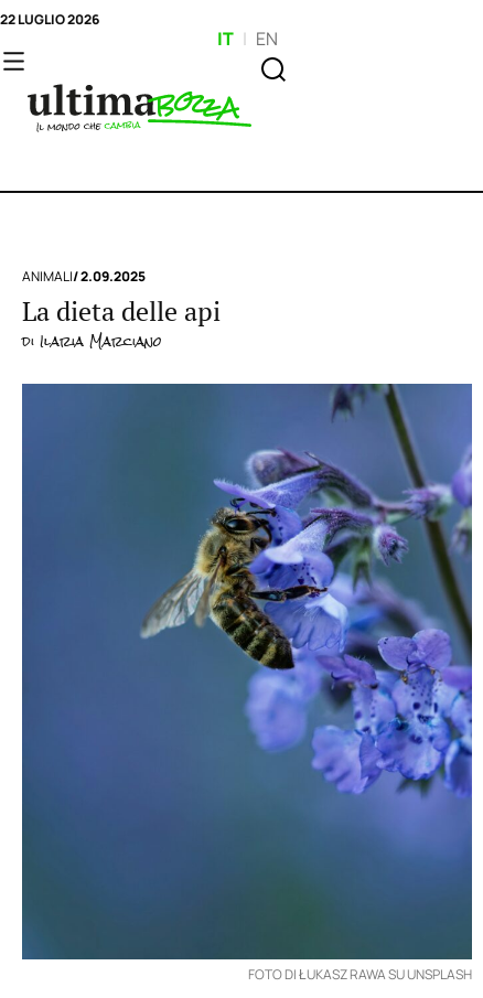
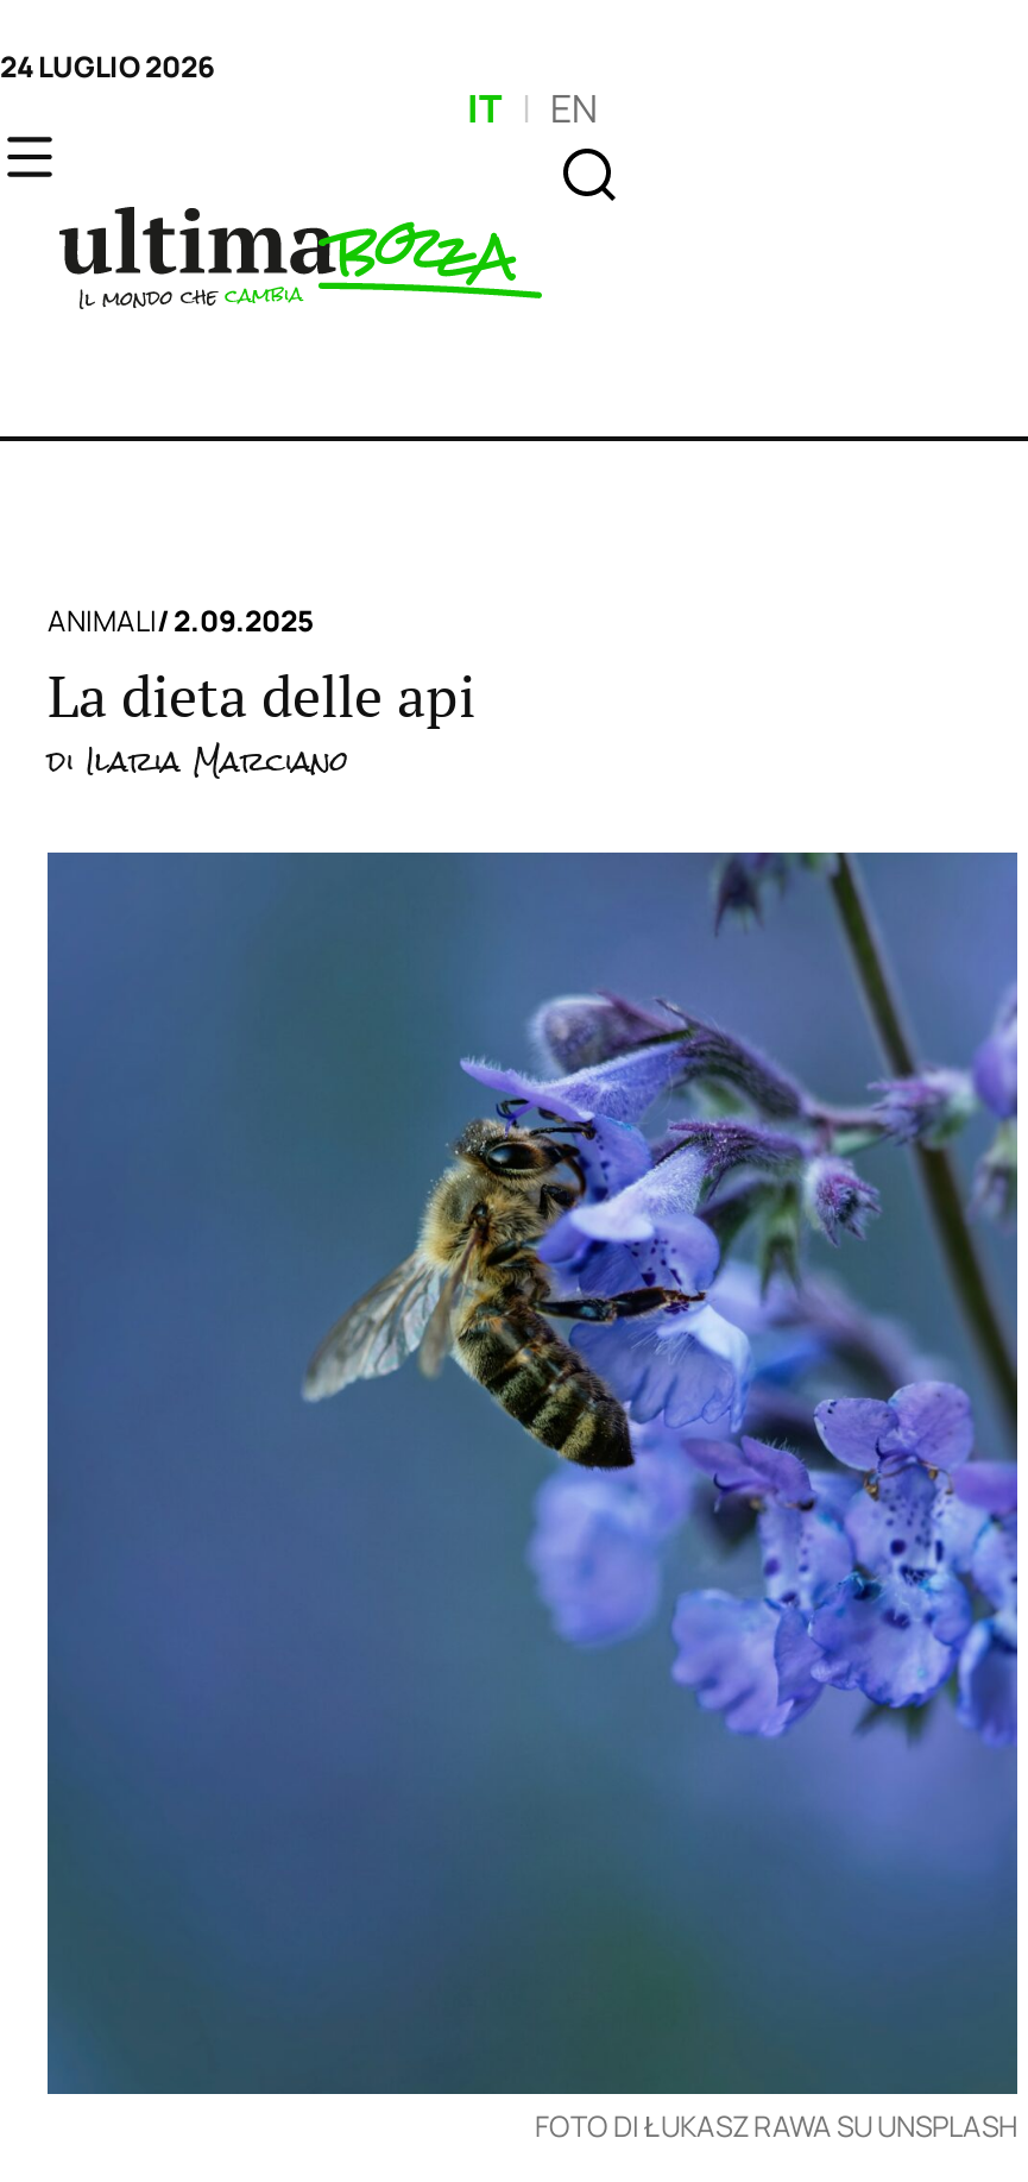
[0,10,99,29] 22 LUGLIO 2026 -> [0,46,214,87] 24 LUGLIO 2026

